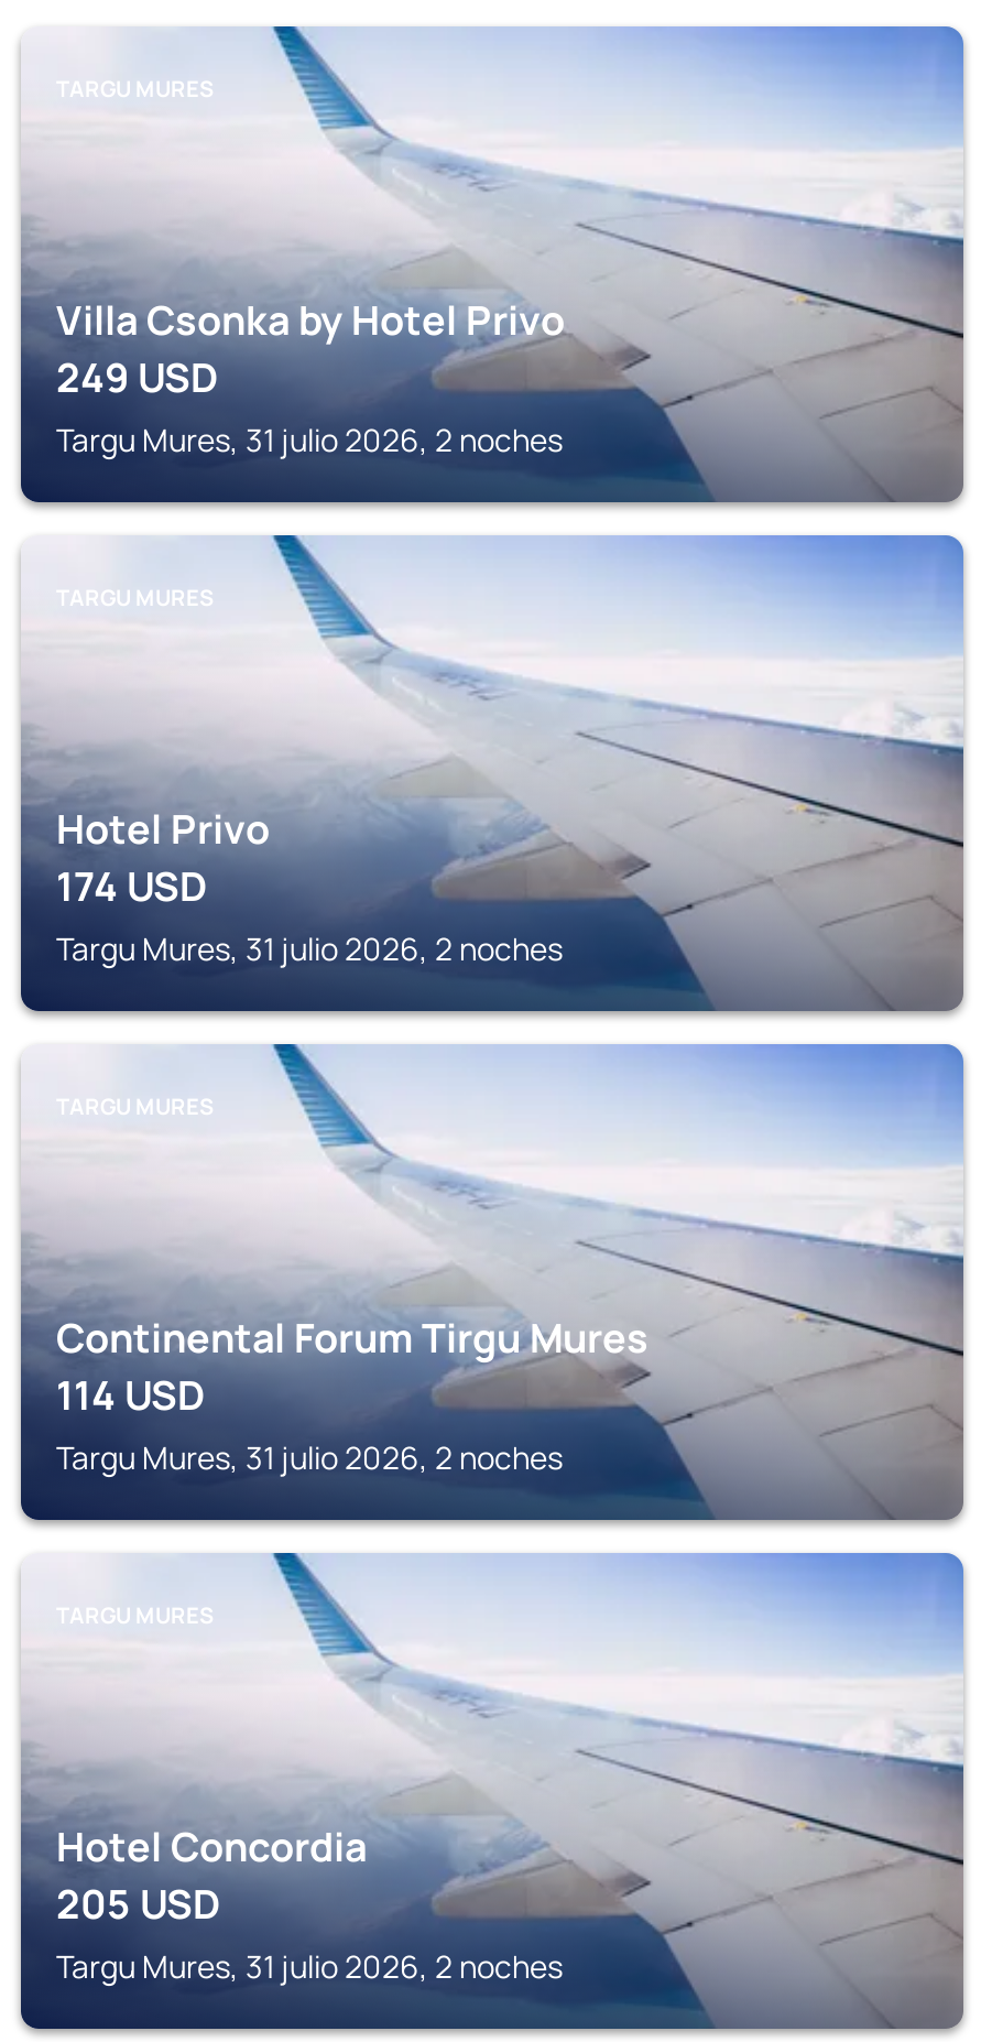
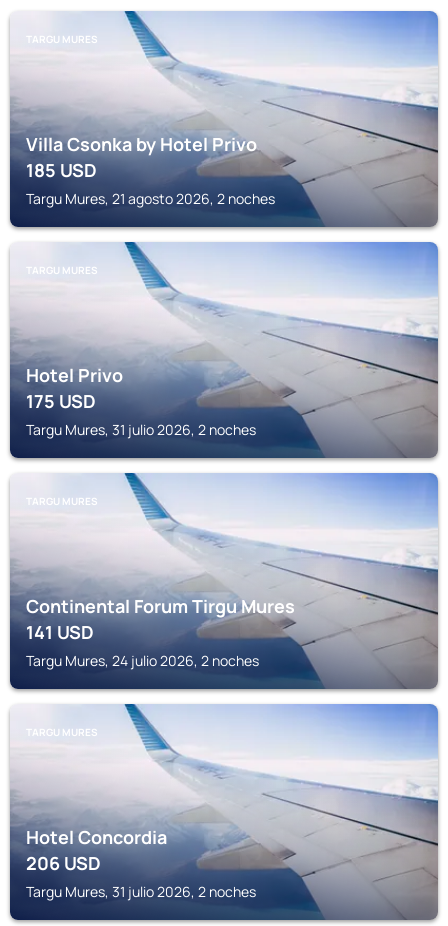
[56,350,219,403] 249 USD -> [26,158,97,182] 185 USD
[56,419,563,460] Targu Mures, 31 julio 2026, 2 noches -> [26,189,275,208] Targu Mures, 21 agosto 2026, 2 noches
[56,859,208,912] 174 USD -> [26,389,96,413] 175 USD
[56,1368,206,1421] 114 USD -> [26,620,94,644] 141 USD
[56,1436,563,1478] Targu Mures, 31 julio 2026, 2 noches -> [26,651,259,670] Targu Mures, 24 julio 2026, 2 noches
[56,1877,221,1930] 205 USD -> [26,851,101,875] 206 USD

